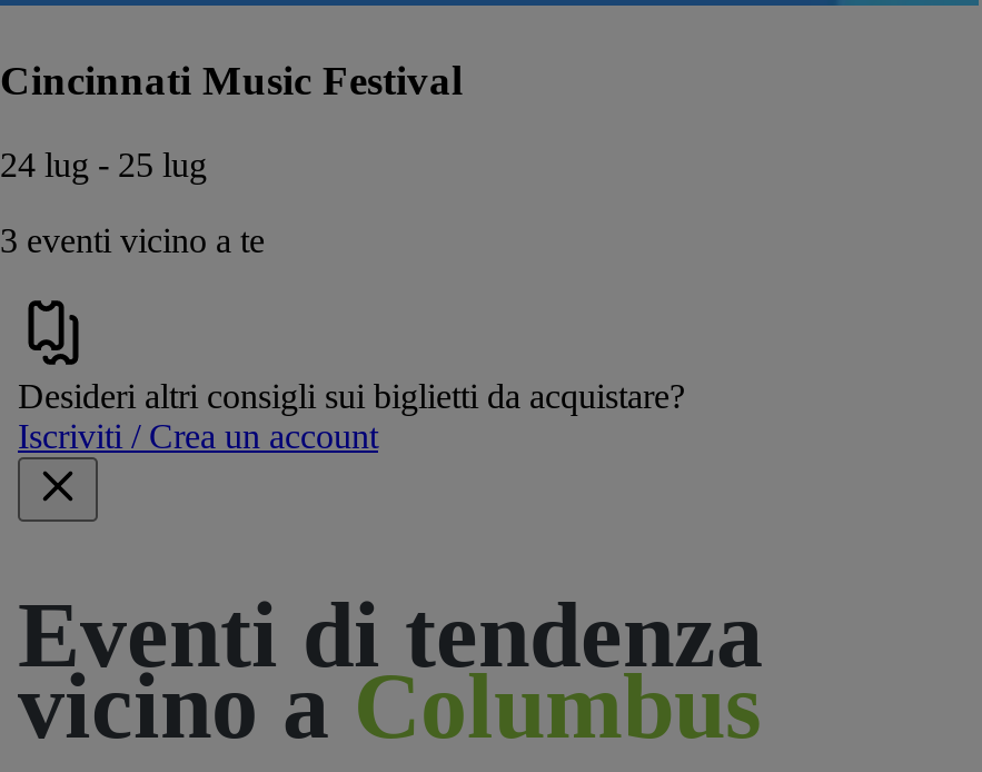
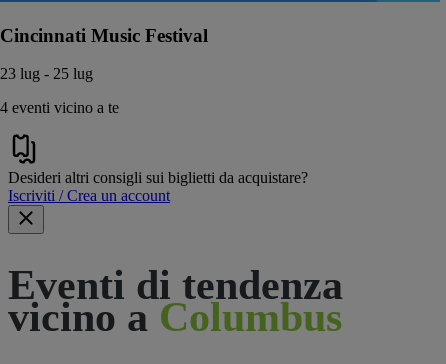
[0,146,207,184] 24 lug - 25 lug -> [0,65,93,82] 23 lug - 25 lug
[0,222,265,260] 3 eventi vicino a te -> [0,99,119,116] 4 eventi vicino a te

